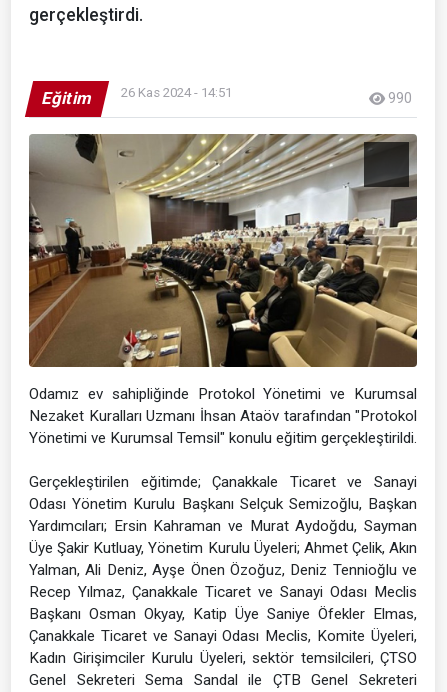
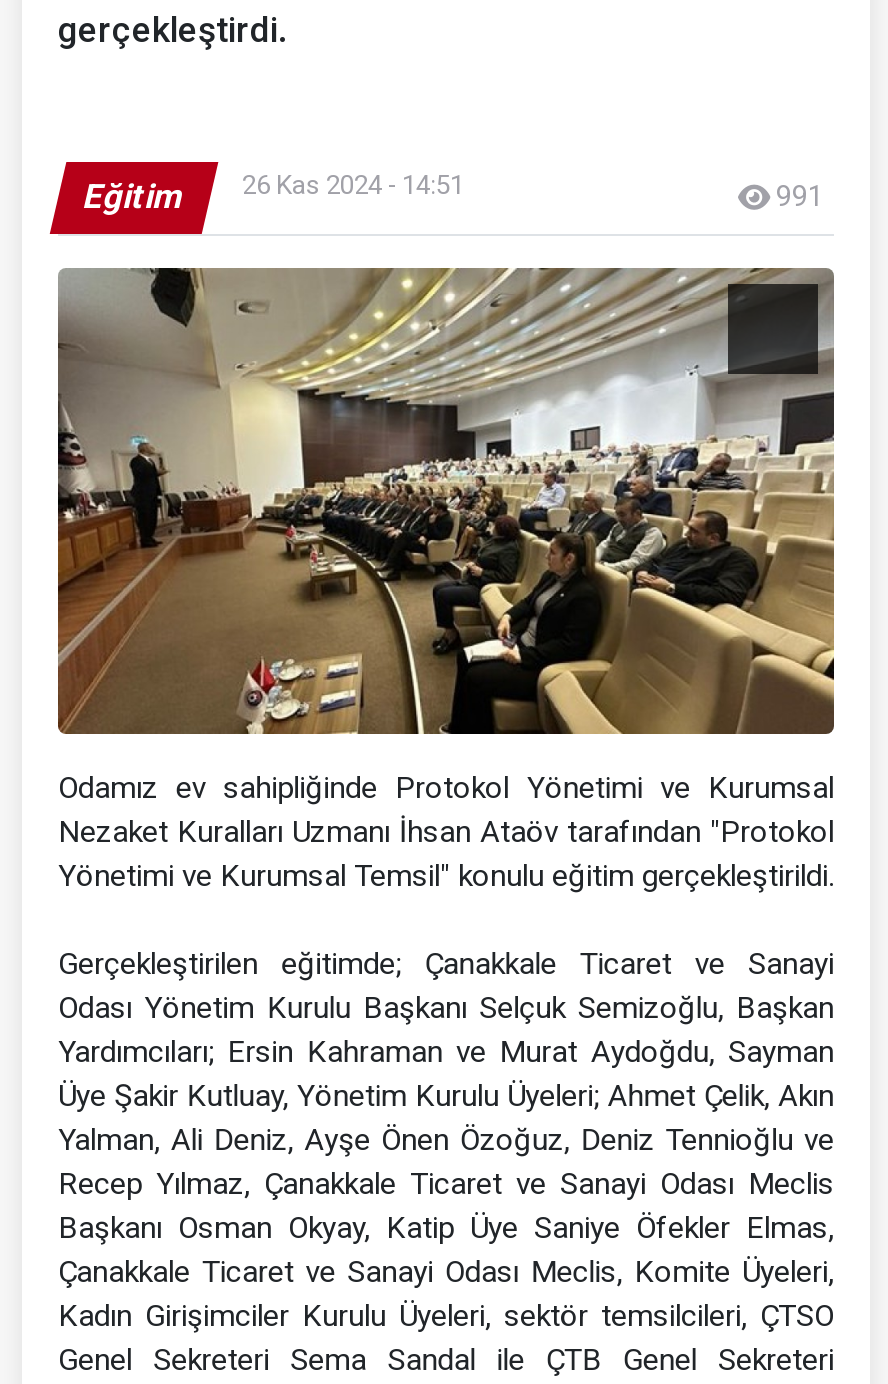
[388,90,412,107] 990 -> [776,180,824,214] 991

